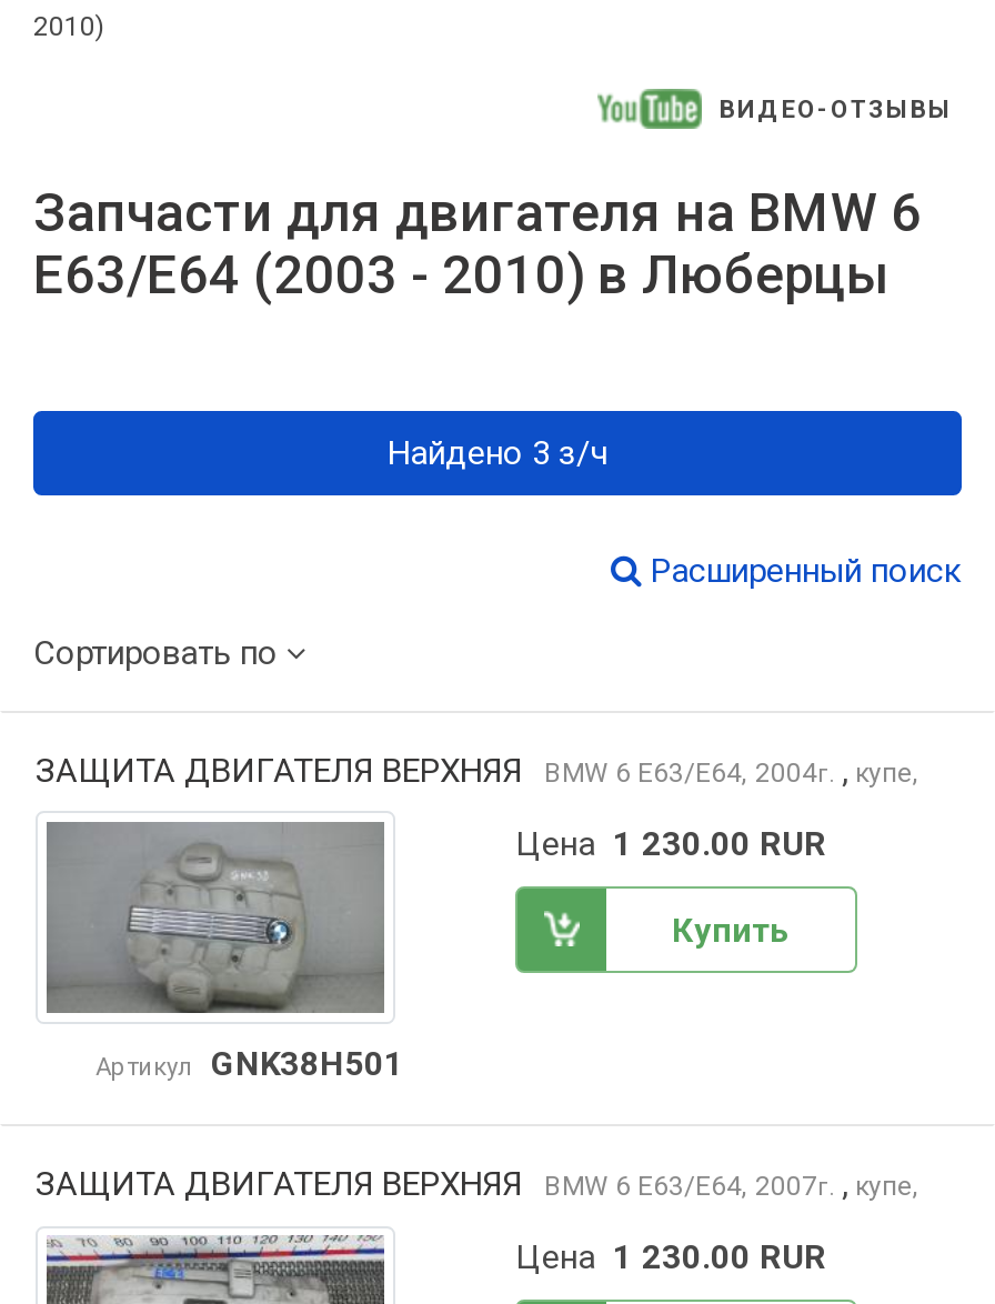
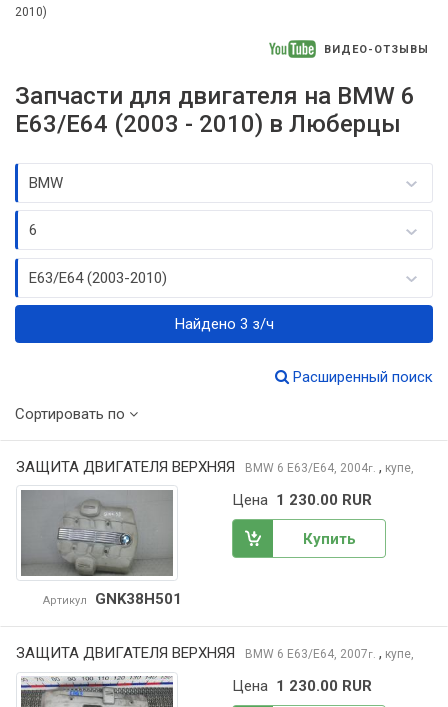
none -> [29,174,167,287] BMW | 6 | E63/E64 (2003-2010)

